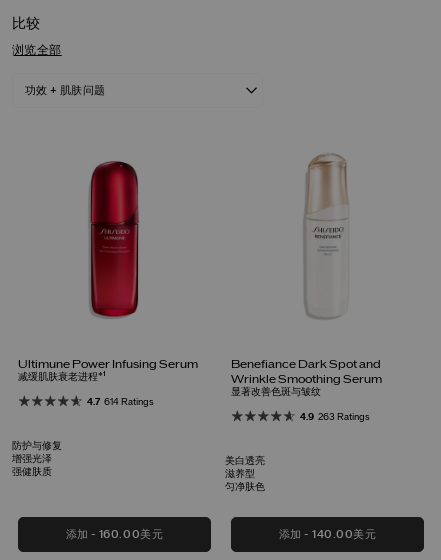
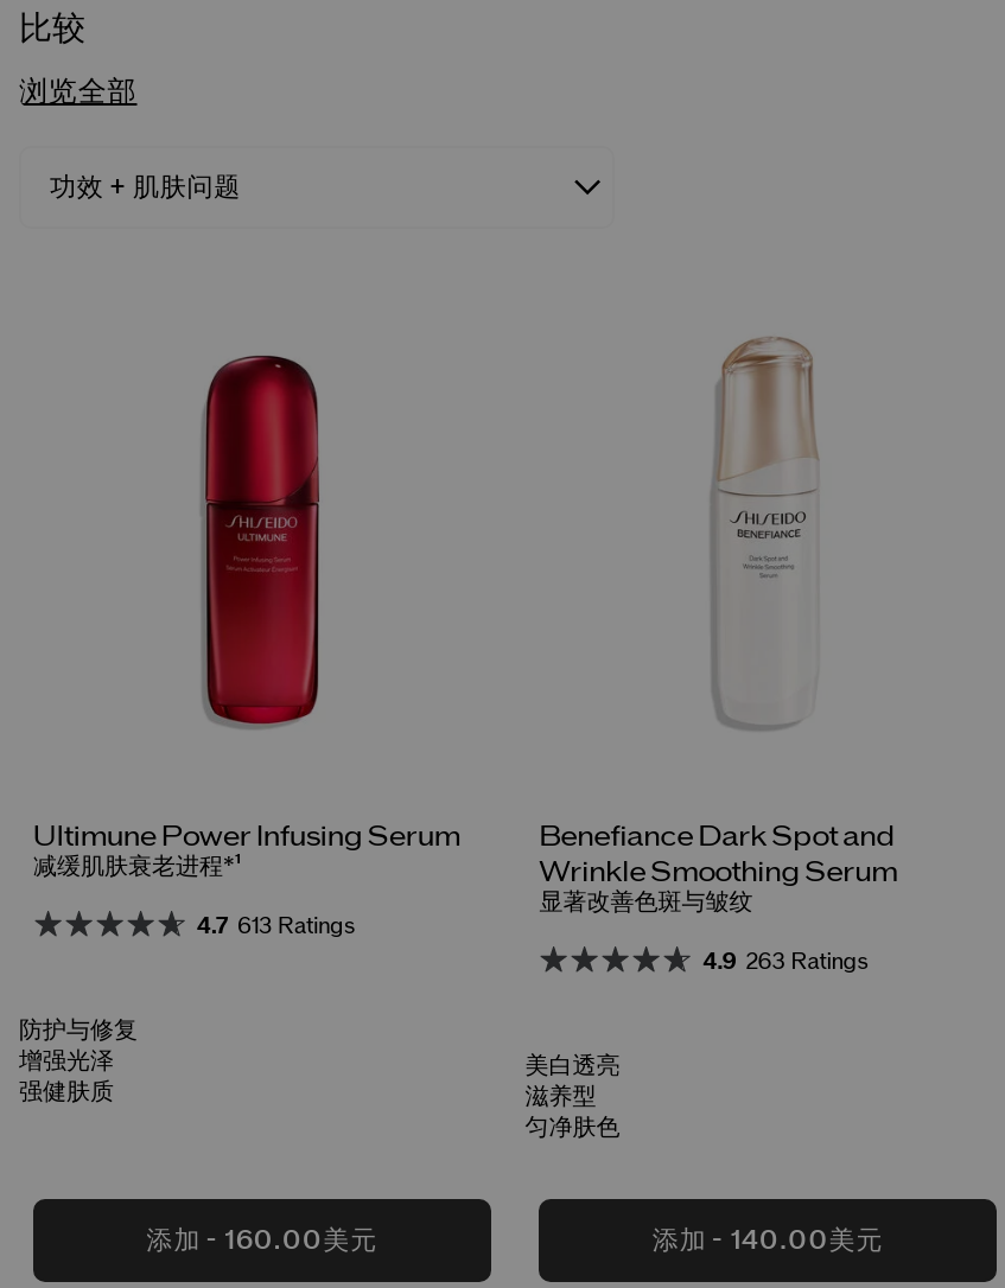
[87,397,154,407] 4.7 614 Ratings -> [197,914,356,938] 4.7 613 Ratings

